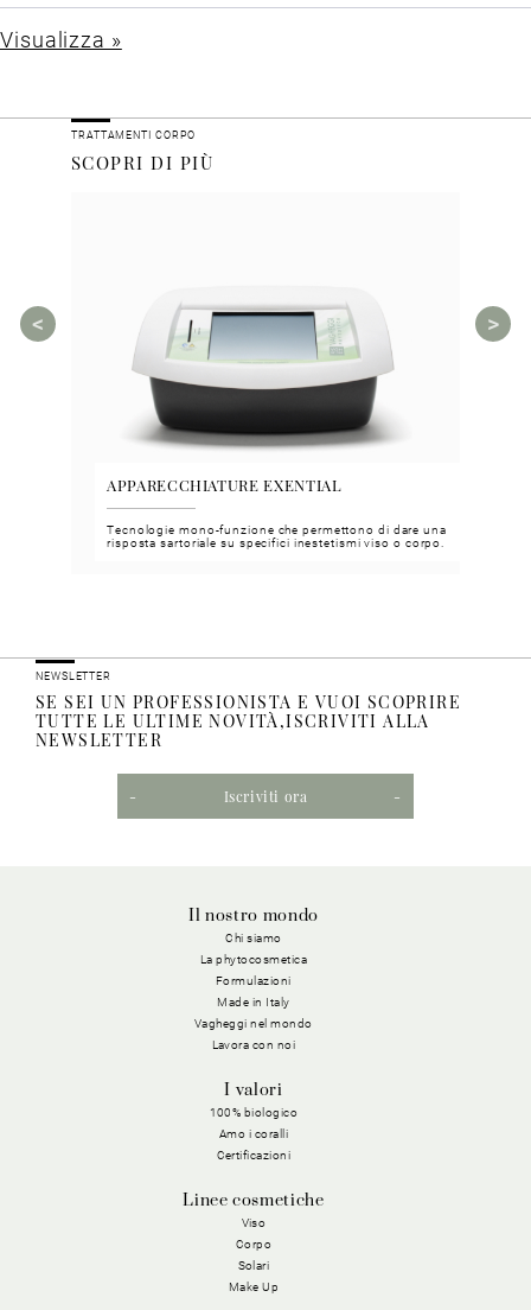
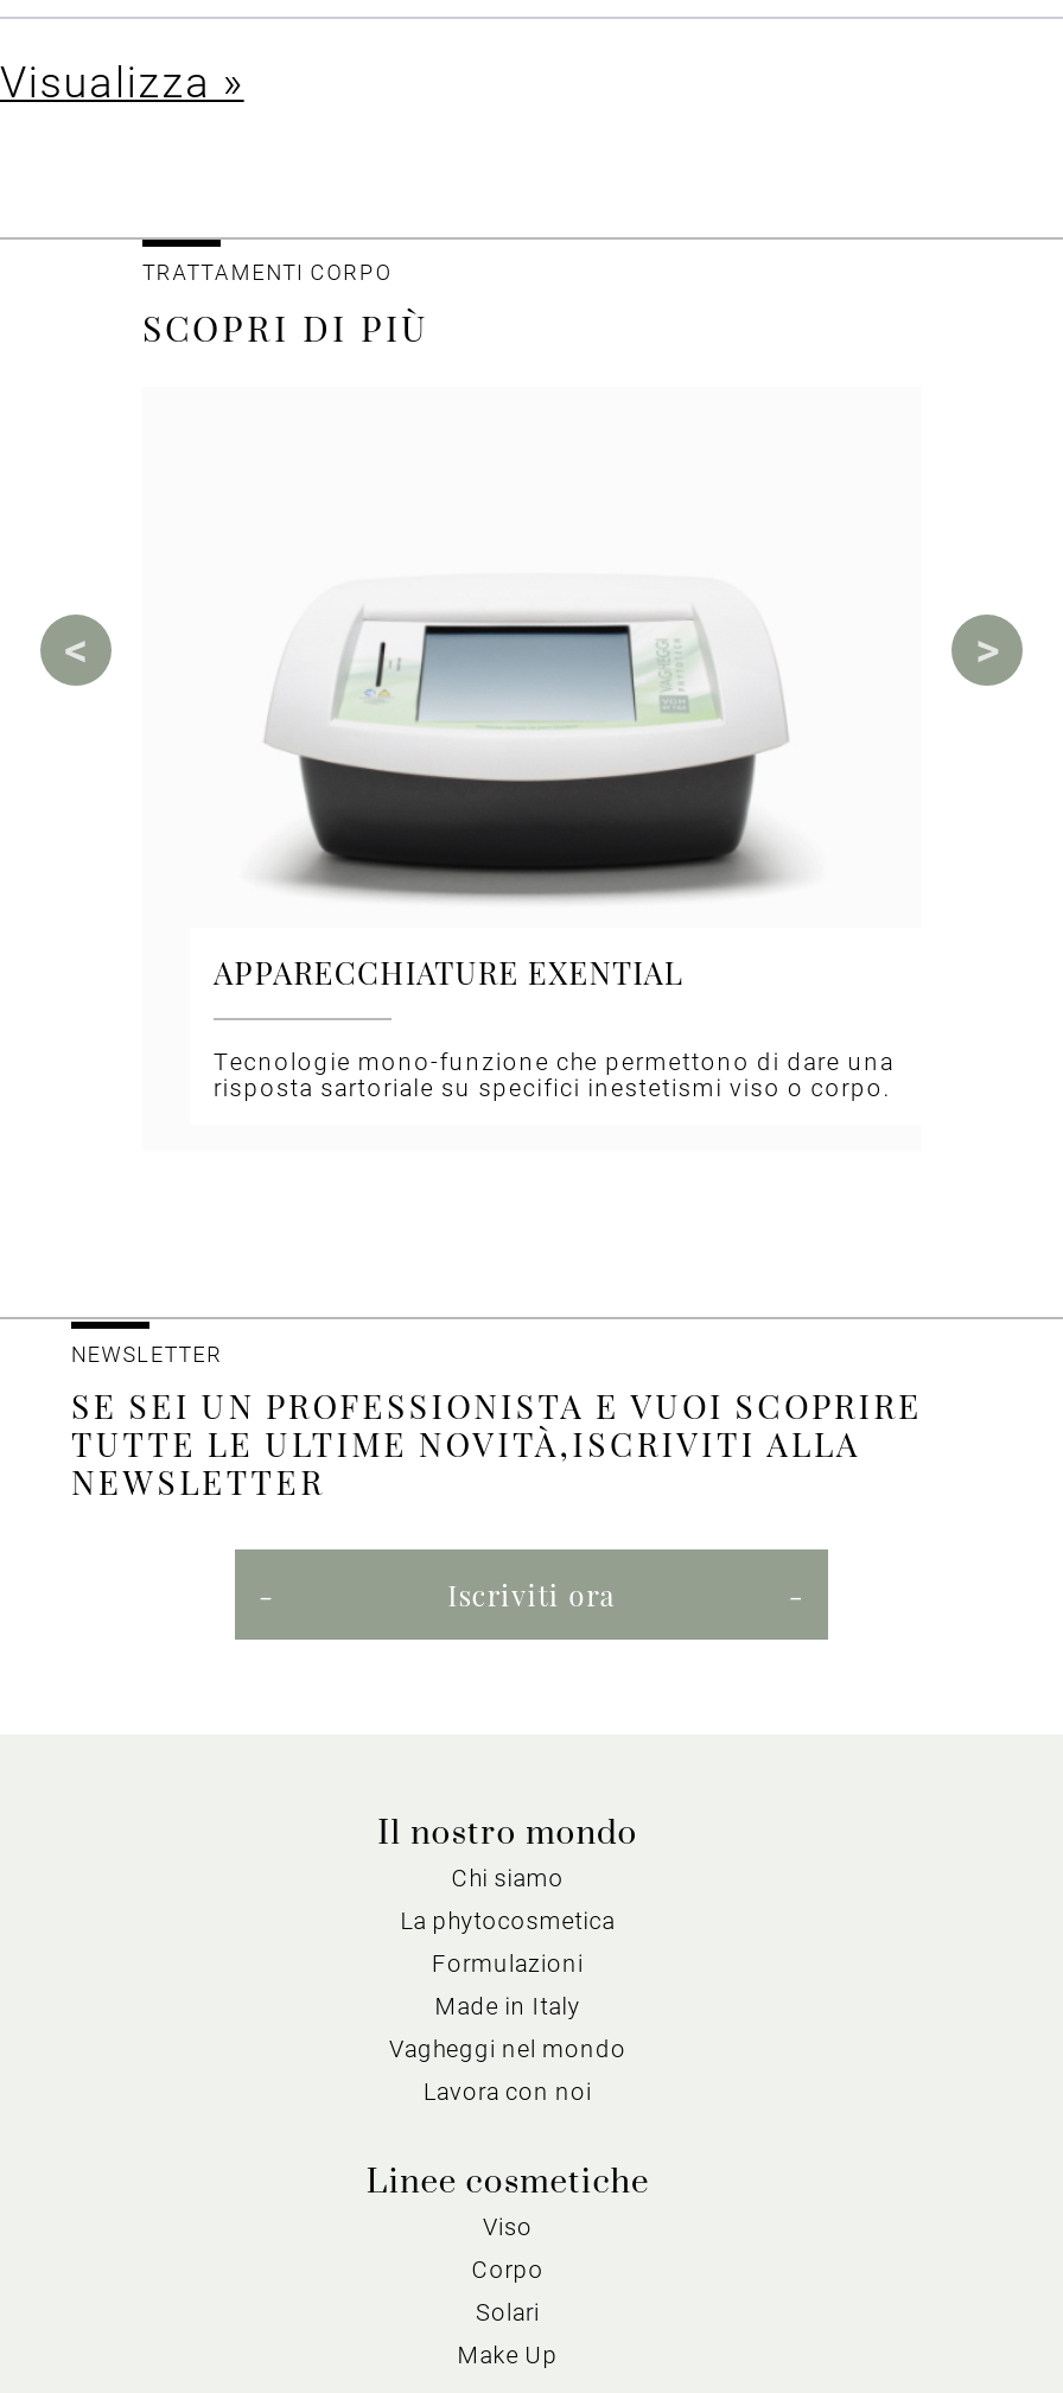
[209,1080,298,1161] I valori | 100% biologico | Amo i coralli | Certificazioni -> none

